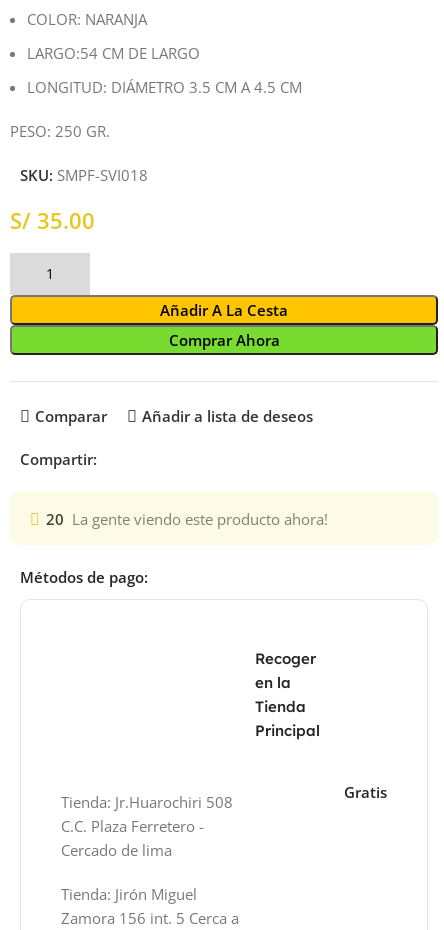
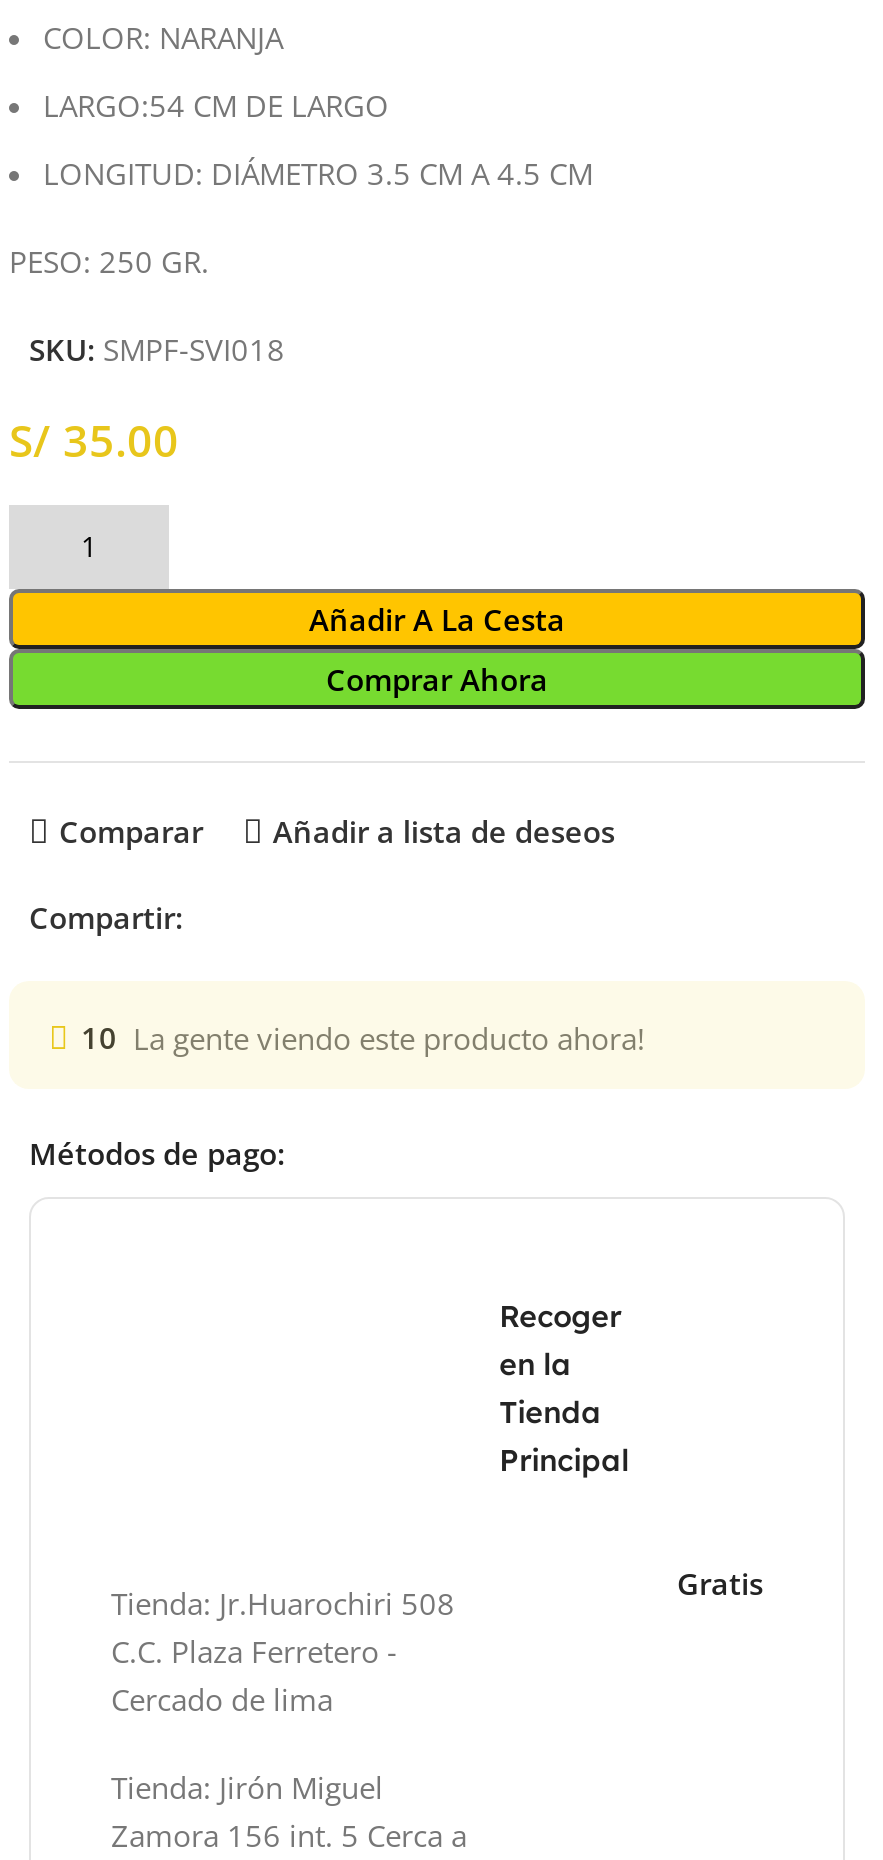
[46,509,328,529] 20 La gente viendo este producto ahora! -> [81,1018,645,1058] 10 La gente viendo este producto ahora!

